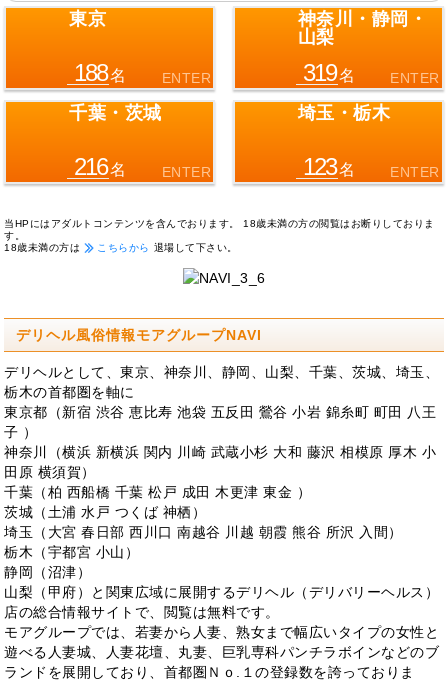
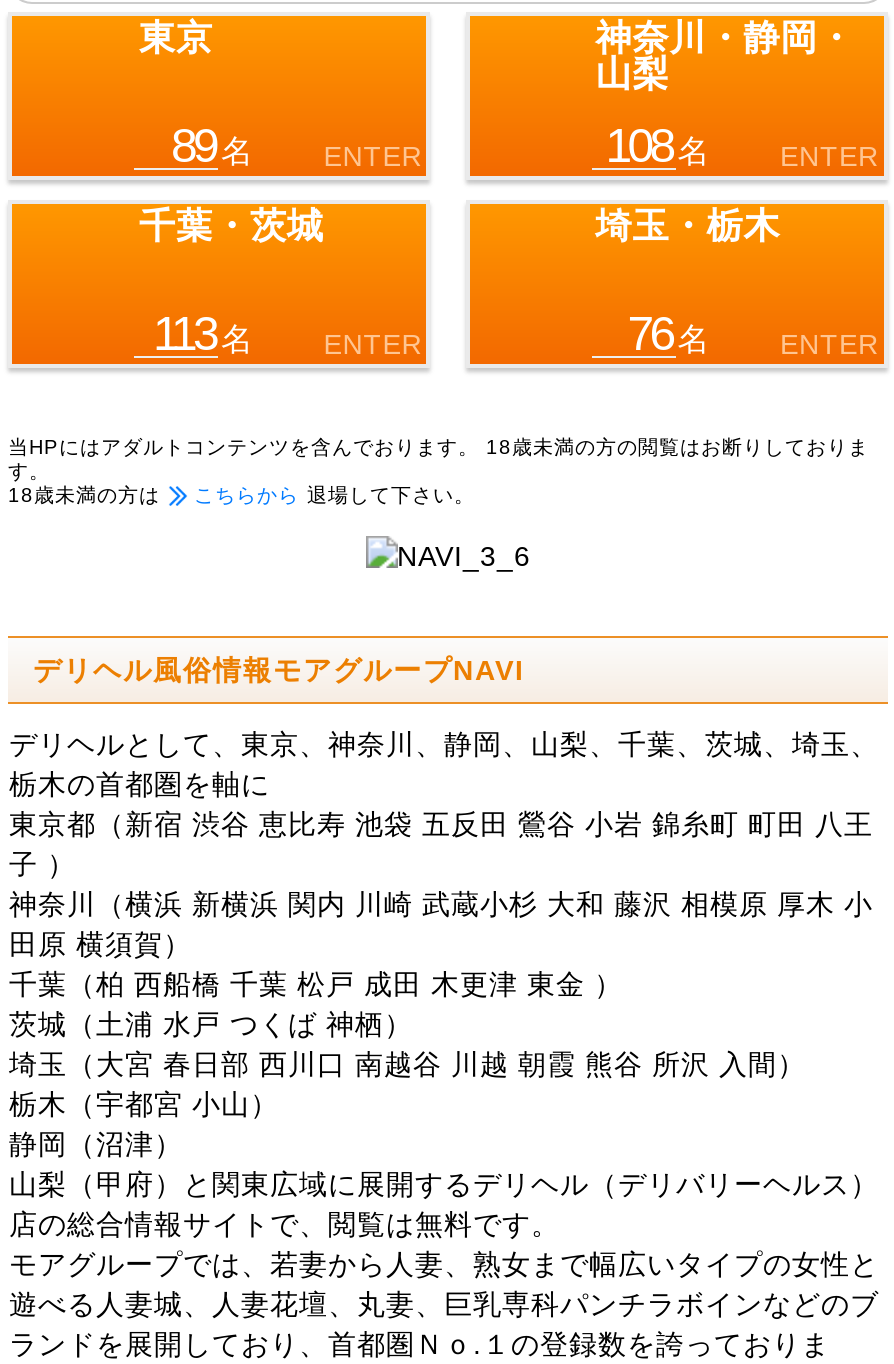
[74,59,127,86] 188 名 -> [171,118,254,172] 89 名
[303,59,355,86] 319 名 -> [606,118,711,172] 108 名
[74,153,127,180] 216 名 -> [153,306,254,360] 113 名
[303,153,355,180] 123 名 -> [628,306,711,360] 76 名

